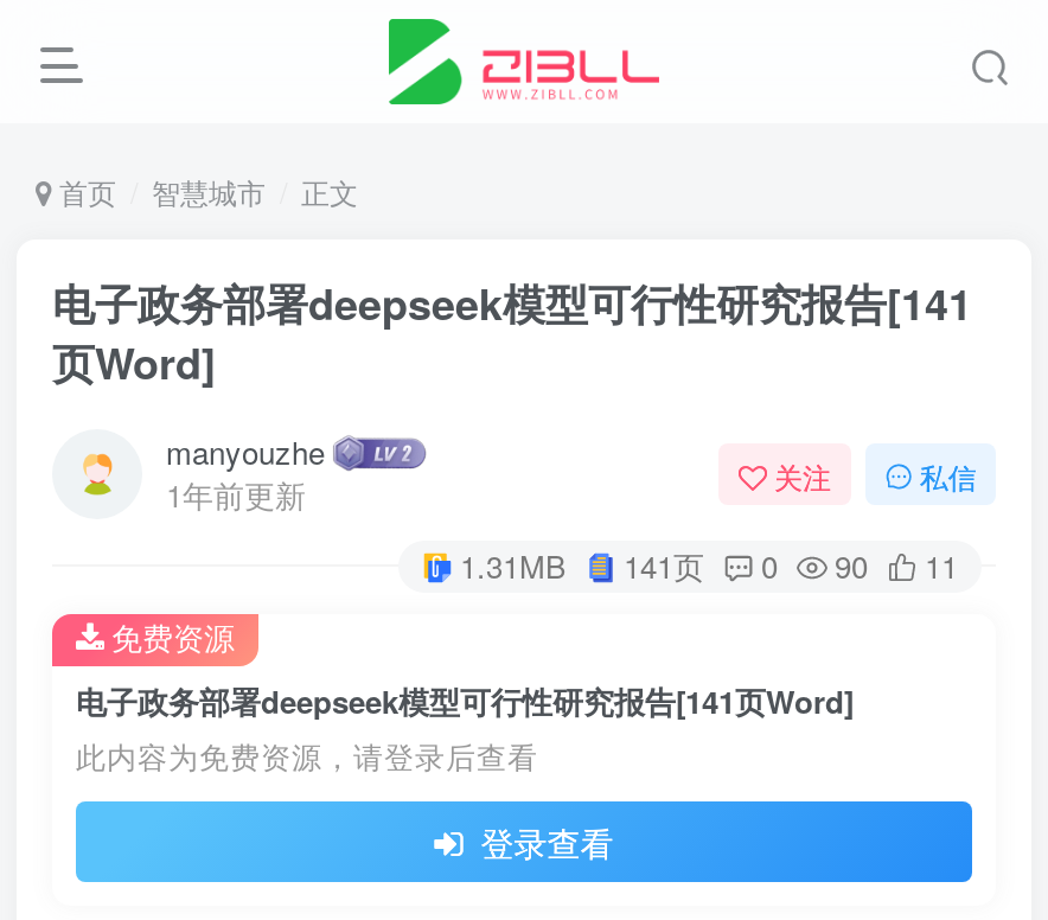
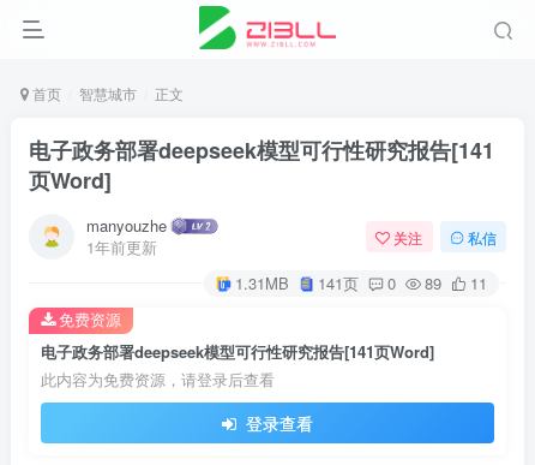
[460,543,958,588] 1.31MB 141页 0 90 11 -> [235,272,487,294] 1.31MB 141页 0 89 11

